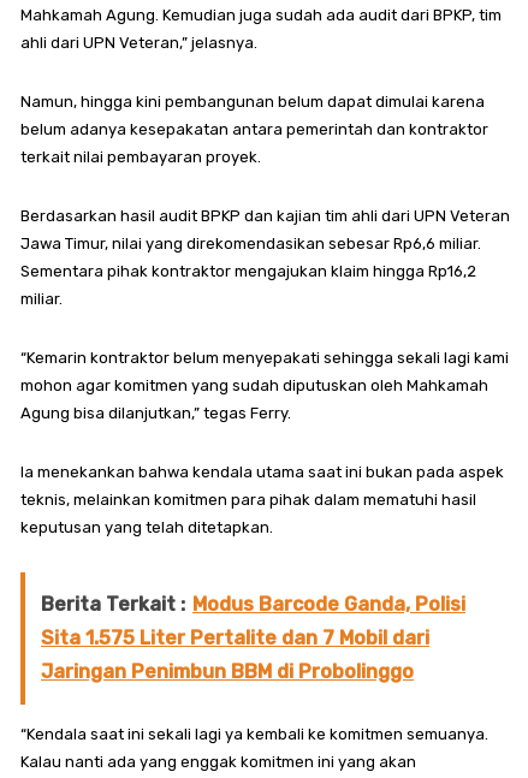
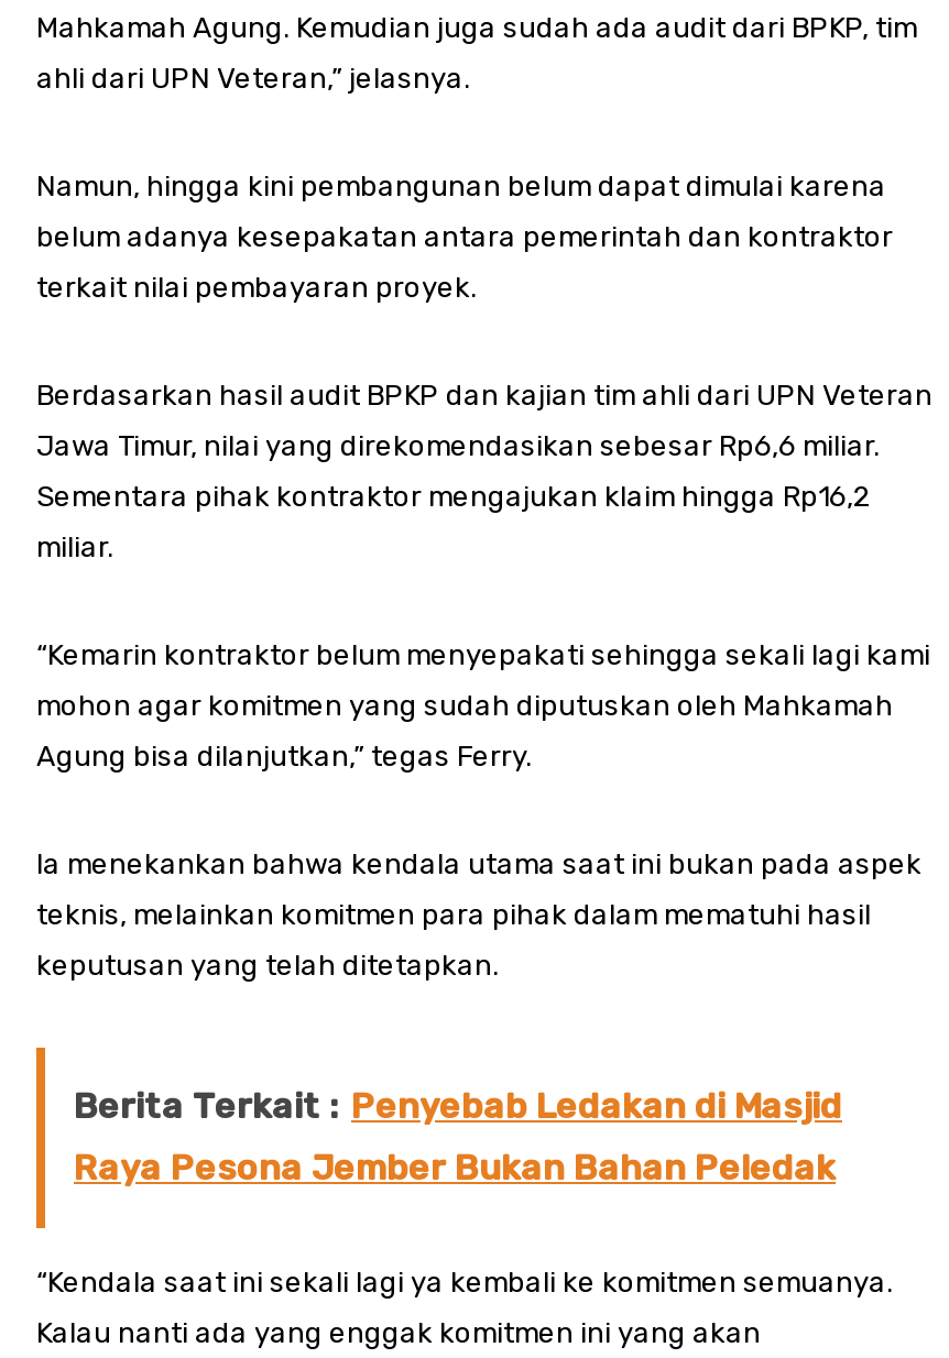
[41,593,465,683] Berita Terkait : Modus Barcode Ganda, Polisi | Sita 1.575 Liter Pertalite dan 7 Mobil dari | Jaringan Penimbun BBM di Probolinggo -> [74,1084,842,1187] Berita Terkait : Penyebab Ledakan di Masjid | Raya Pesona Jember Bukan Bahan Peledak

